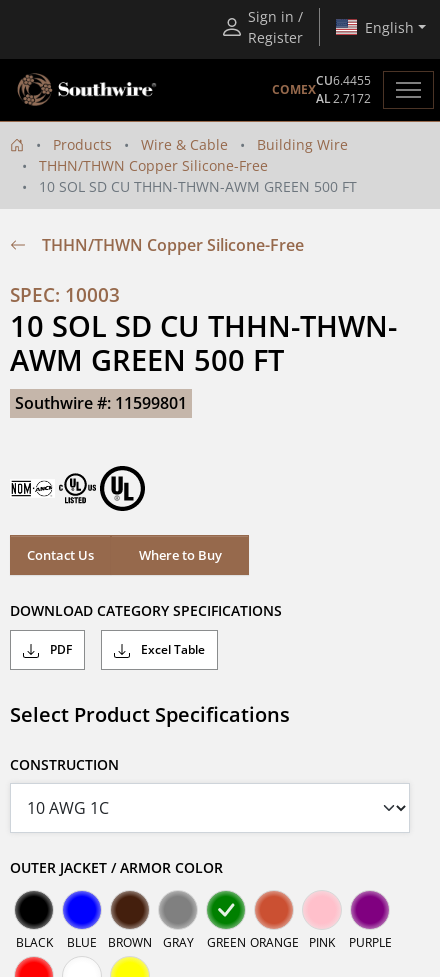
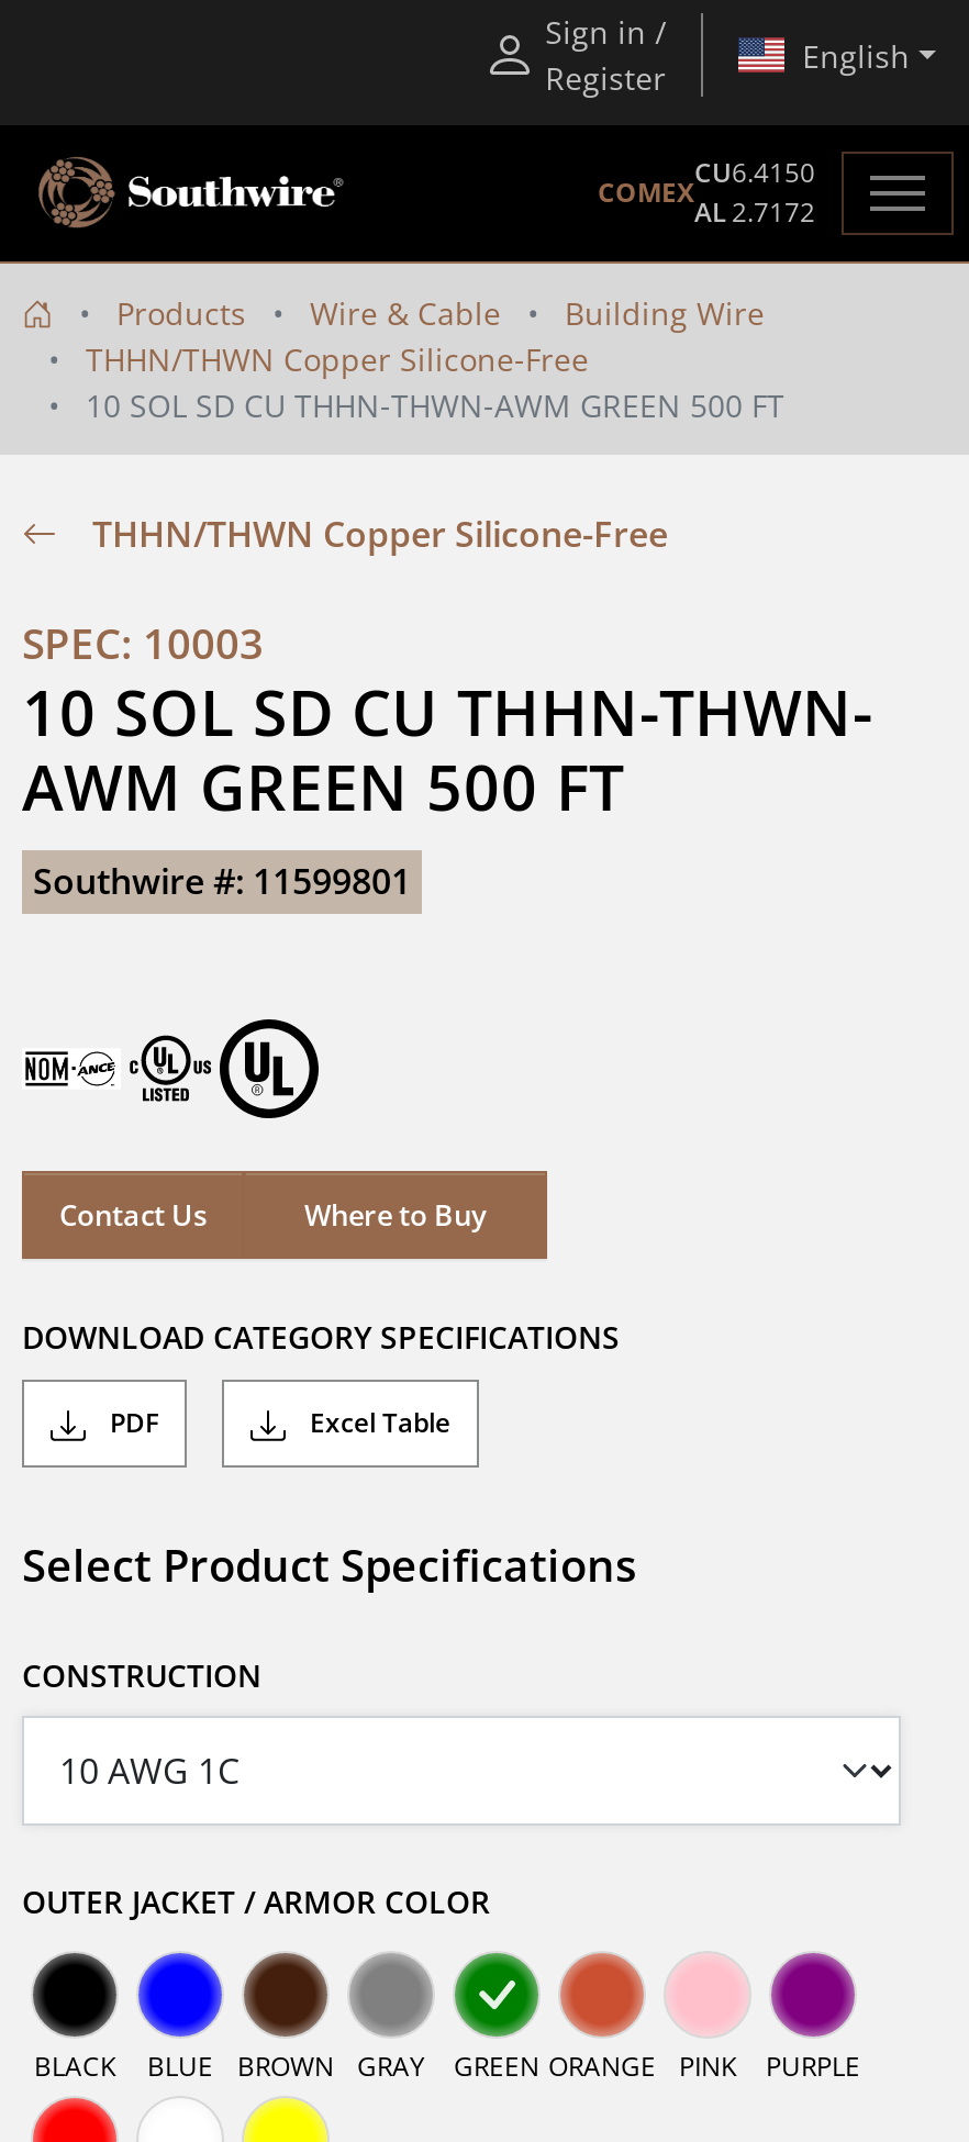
[316,72,371,89] CU6.4455 -> [694,154,815,191] CU6.4150

